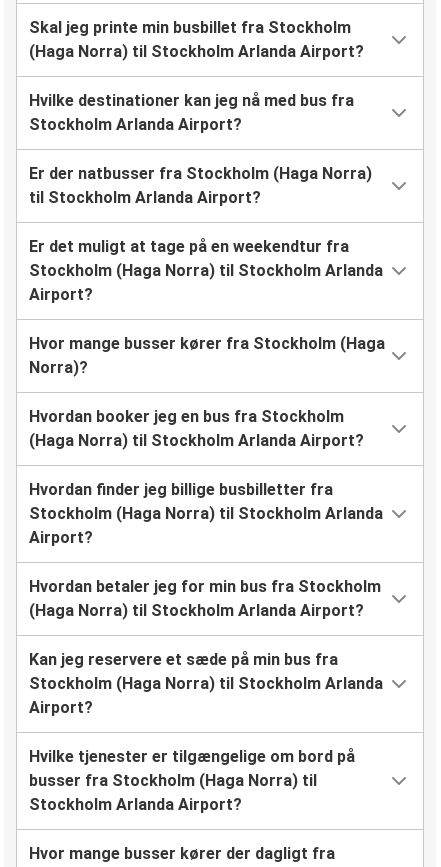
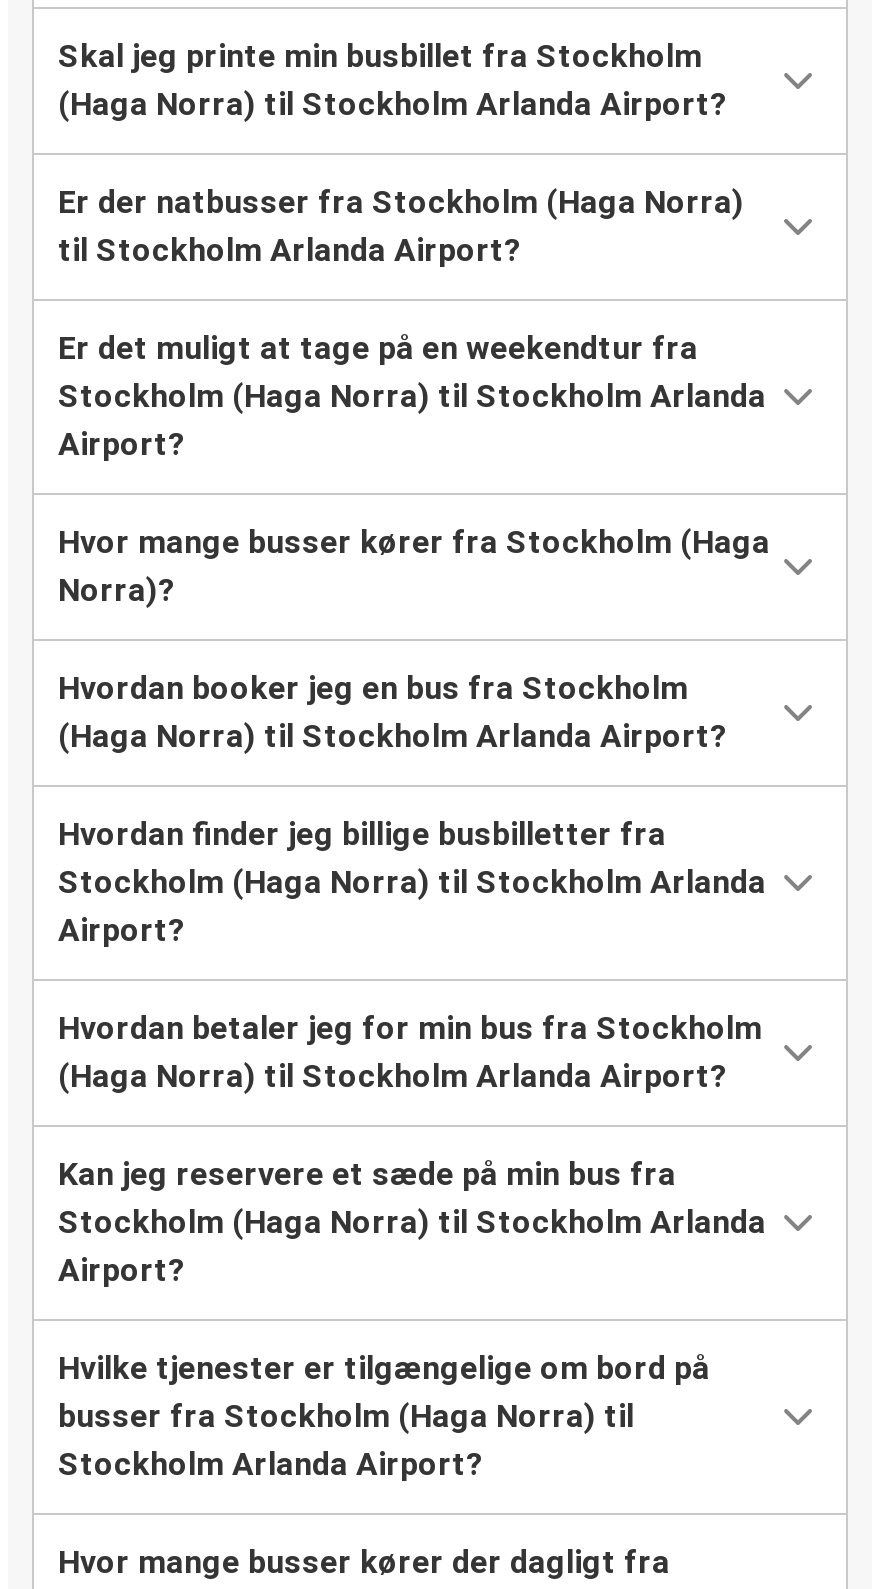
[29,91,354,134] Hvilke destinationer kan jeg nå med bus fra | Stockholm Arlanda Airport? -> none

